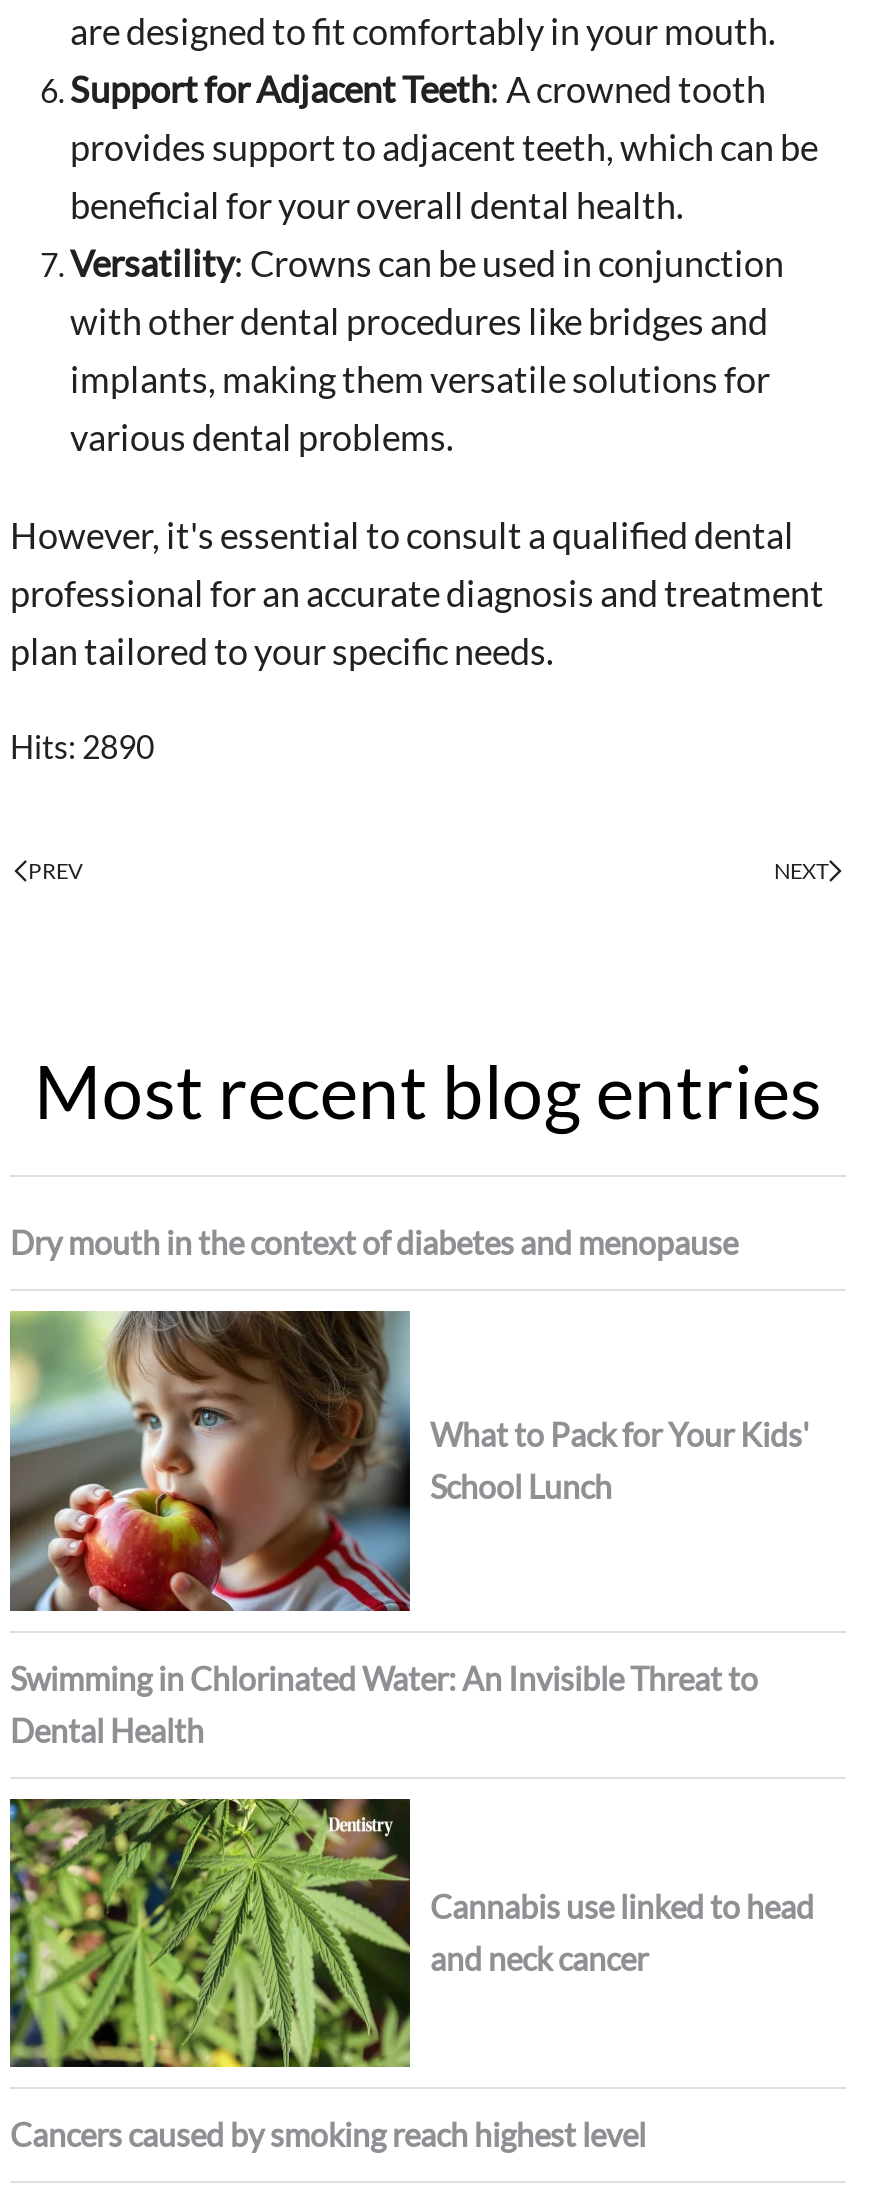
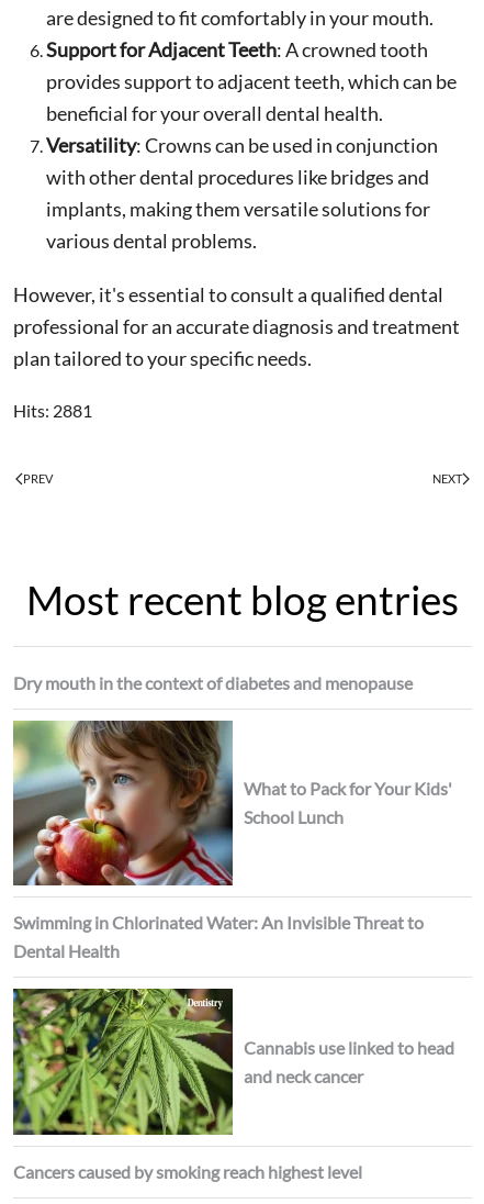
[10,728,154,766] Hits: 2890 -> [13,400,92,421] Hits: 2881

